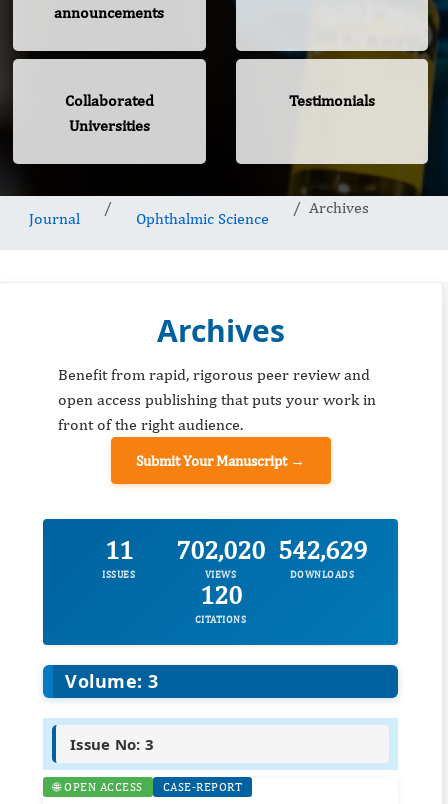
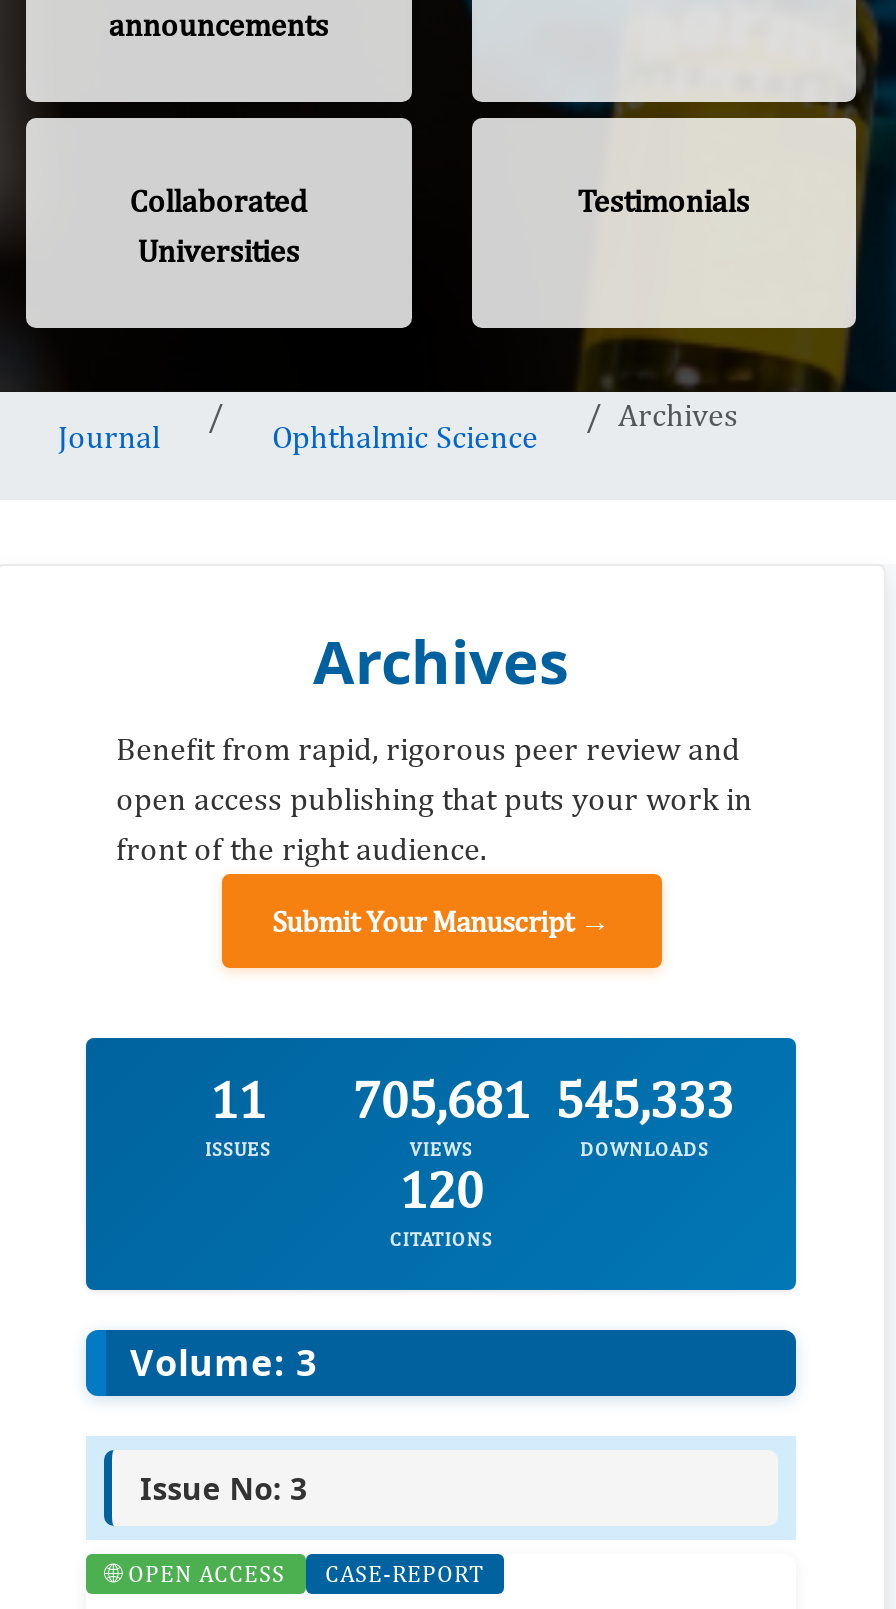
[176,534,265,565] 702,020 -> [352,1068,530,1130] 705,681
[278,534,367,565] 542,629 -> [555,1068,733,1130] 545,333

